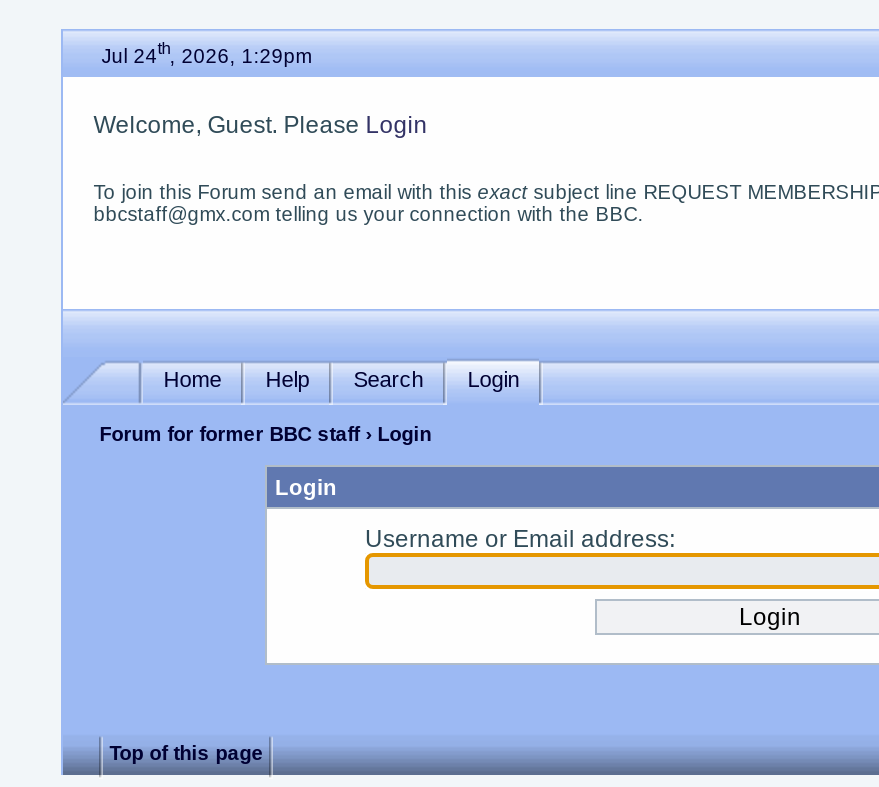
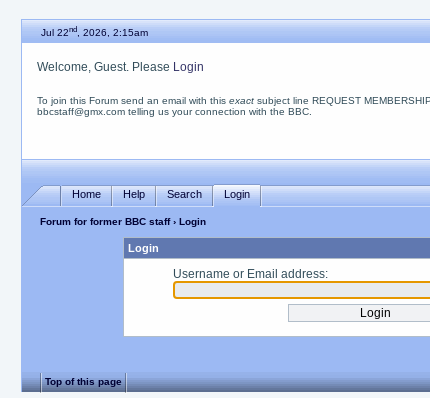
[101,39,311,68] Jul 24th, 2026, 1:29pm -> [41,24,148,38] Jul 22nd, 2026, 2:15am

